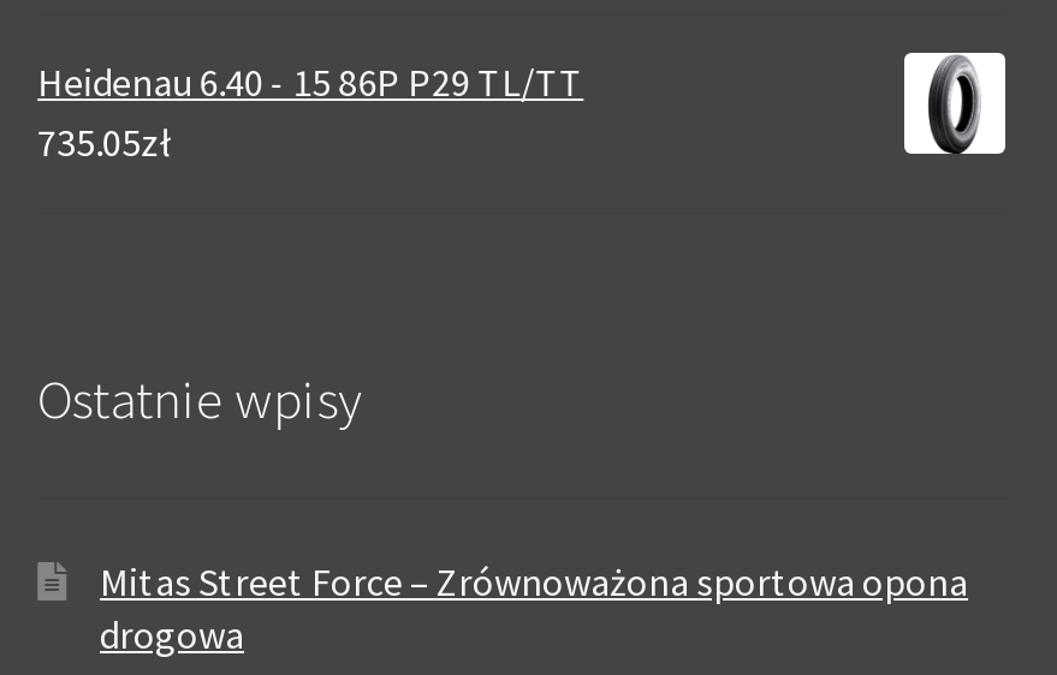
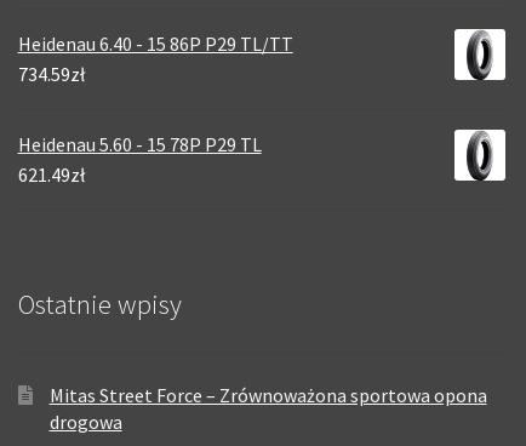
[38,117,170,166] 735.05zł -> [18,62,261,187] 734.59zł | Heidenau 5.60 - 15 78P P29 TL | 621.49zł

